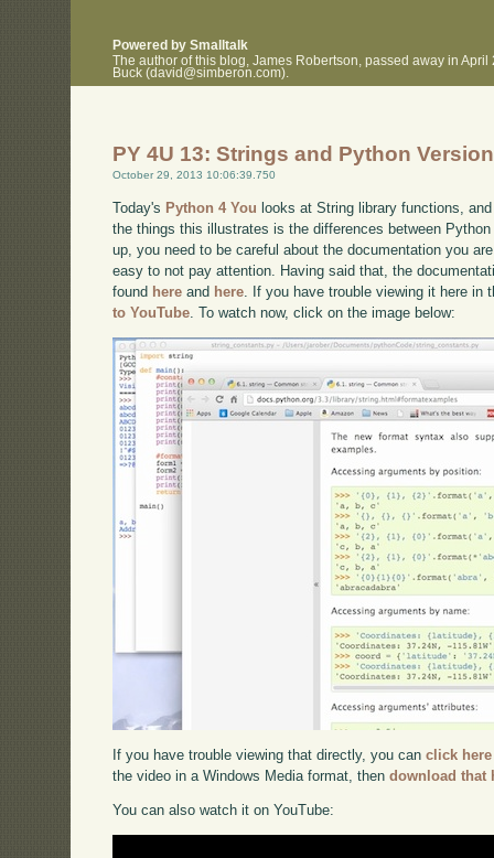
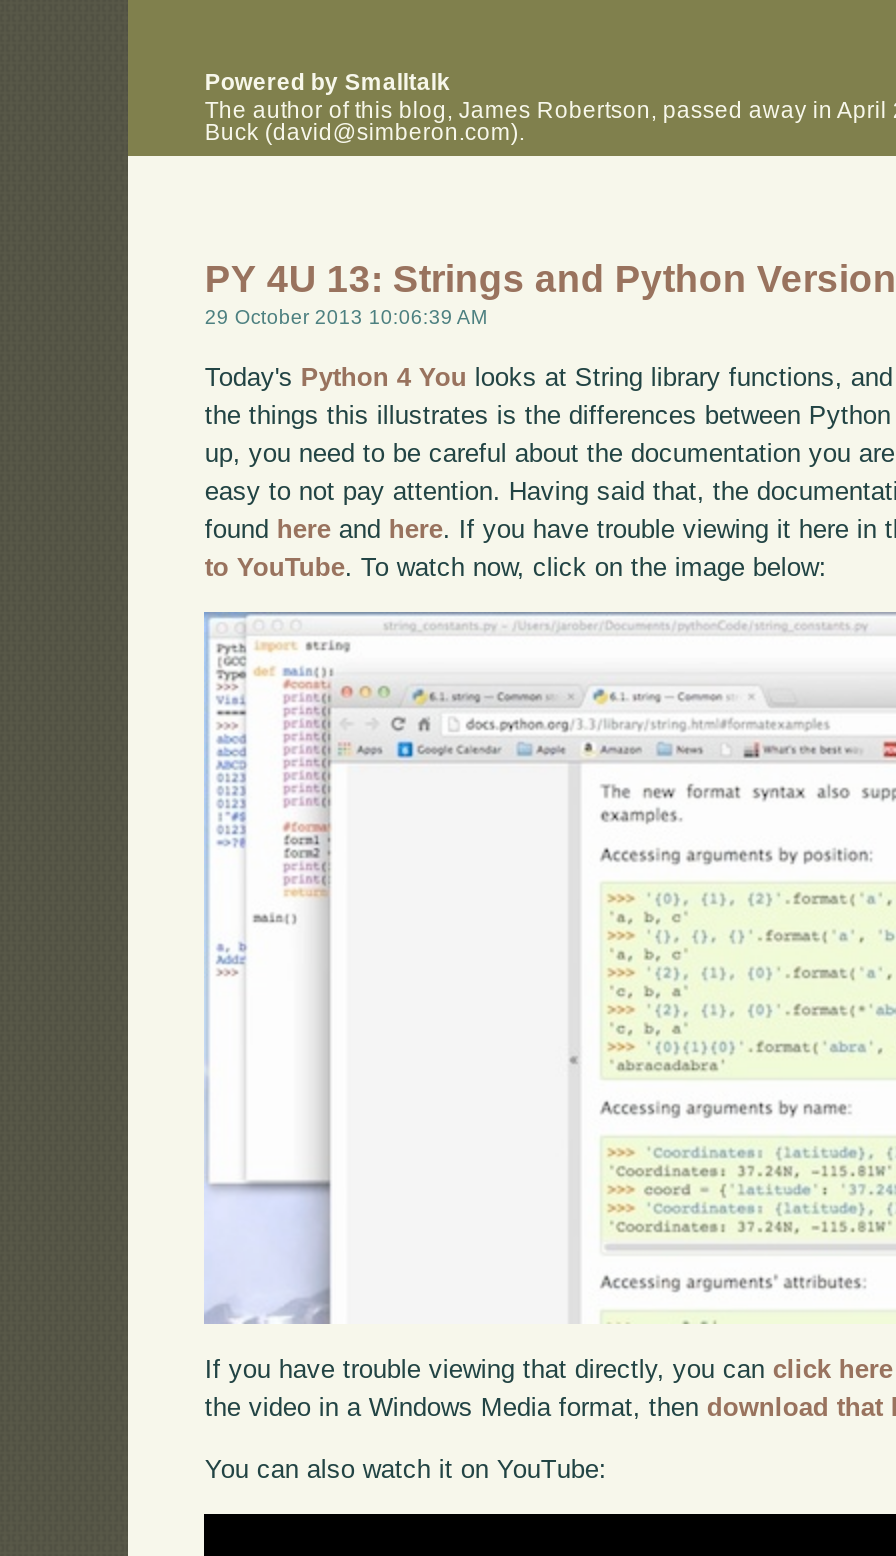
[113,169,276,181] October 29, 2013 10:06:39.750 -> [205,306,487,328] 29 October 2013 10:06:39 AM

